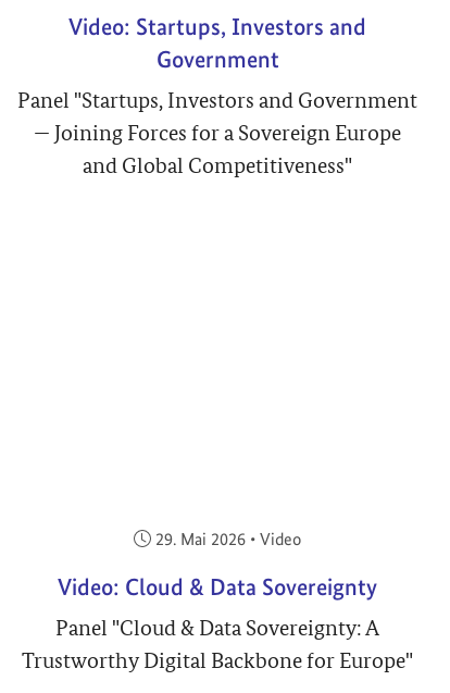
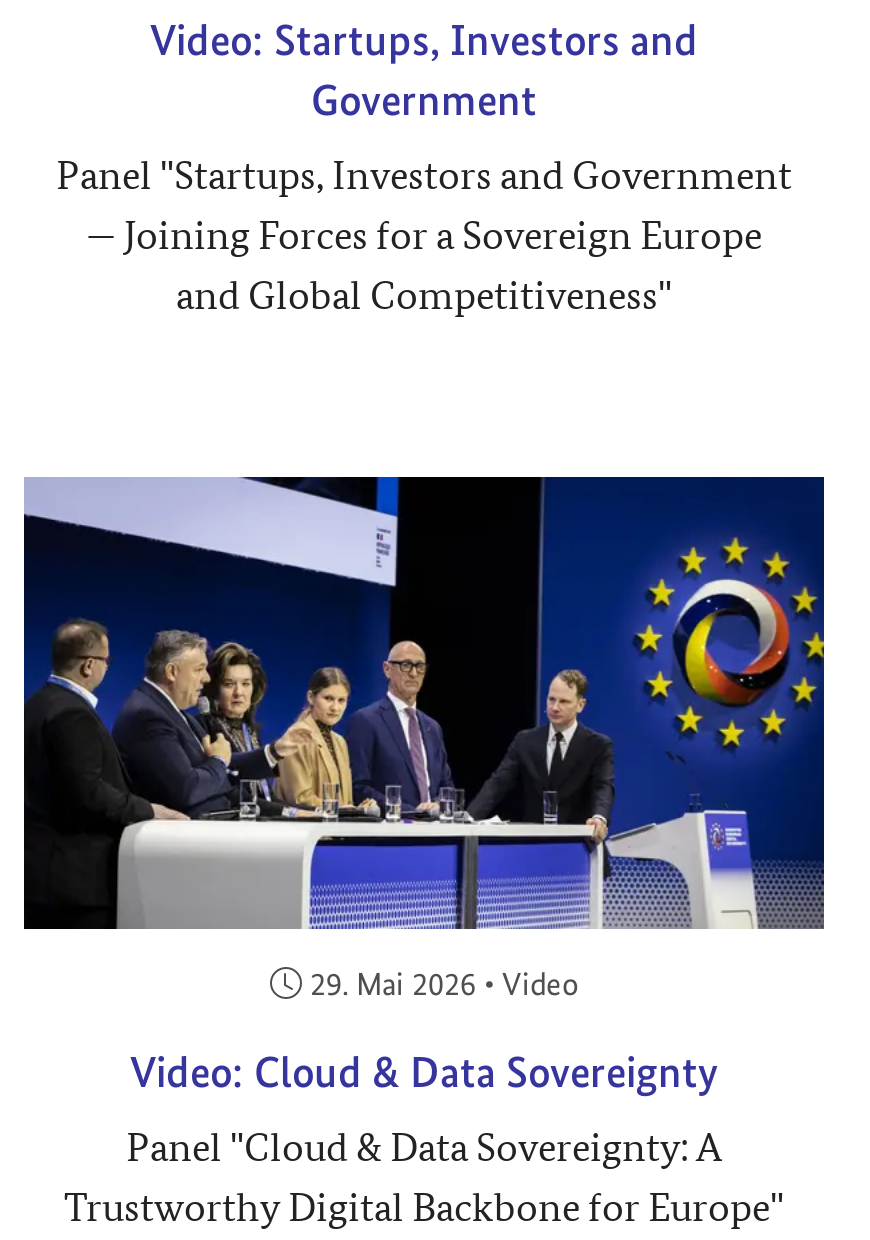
none -> [22,475,826,931] [image]

